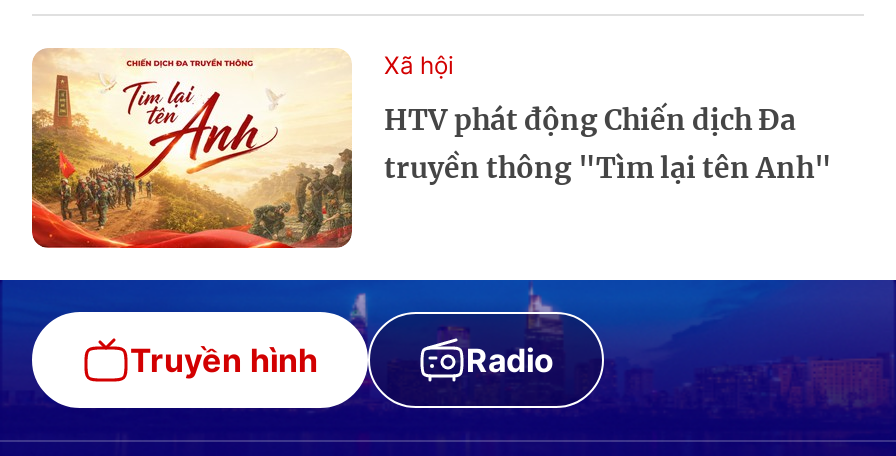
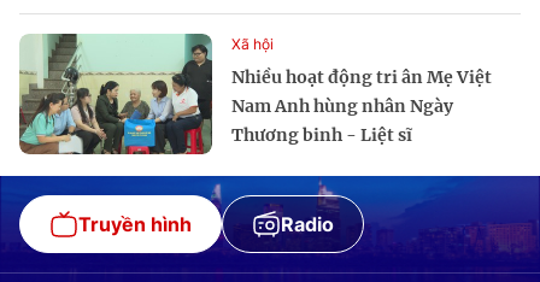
[30,48,832,250] [image] | HTV phát động Chiến dịch Đa | truyền thông "Tìm lại tên Anh" -> [18,33,492,155] [image] | Nhiều hoạt động tri ân Mẹ Việt | Nam Anh hùng nhân Ngày | Thương binh - Liệt sĩ

